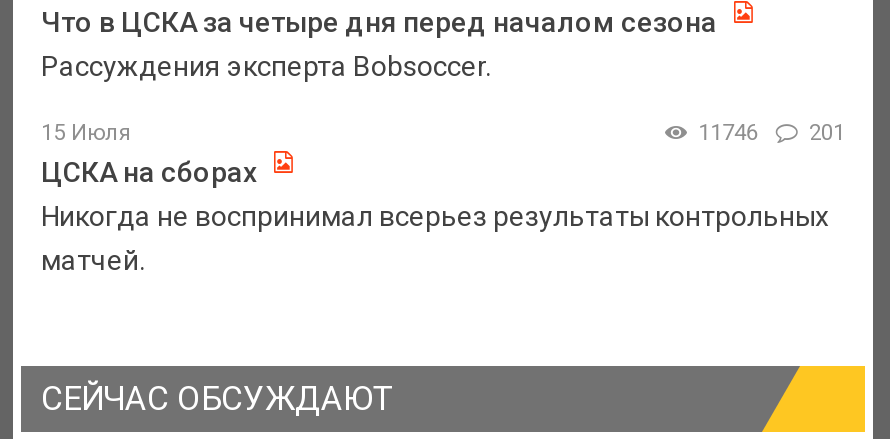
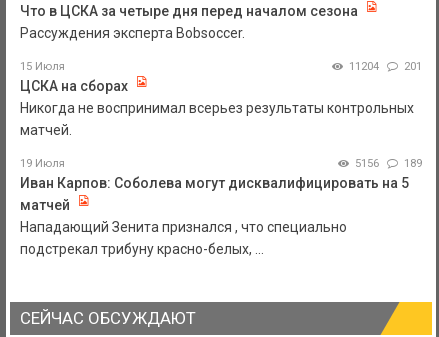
[698,120,845,146] 11746 201 -> [349,60,422,73] 11204 201
none -> [20,157,422,257] 19 Июля | 5156 | 189 | Иван Карпов: Соболева могут дисквалифицировать на 5 | матчей | Нападающий Зенита признался , что специально | подстрекал трибуну красно-белых, ...

